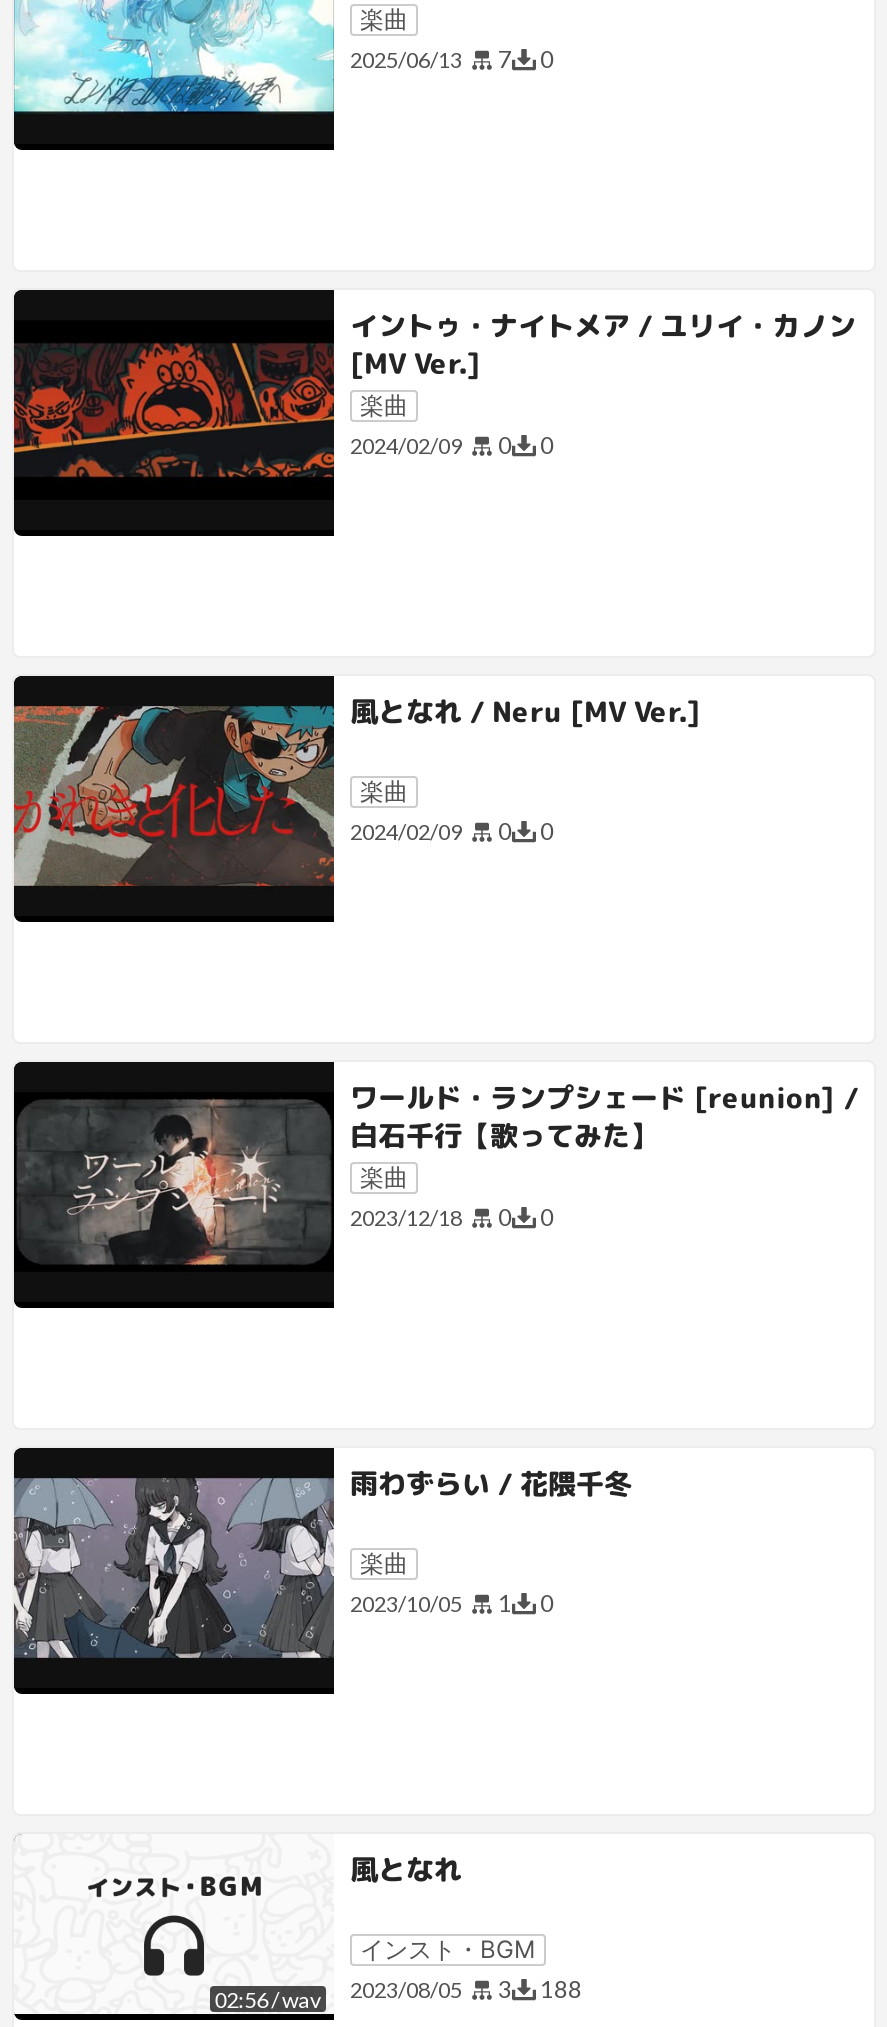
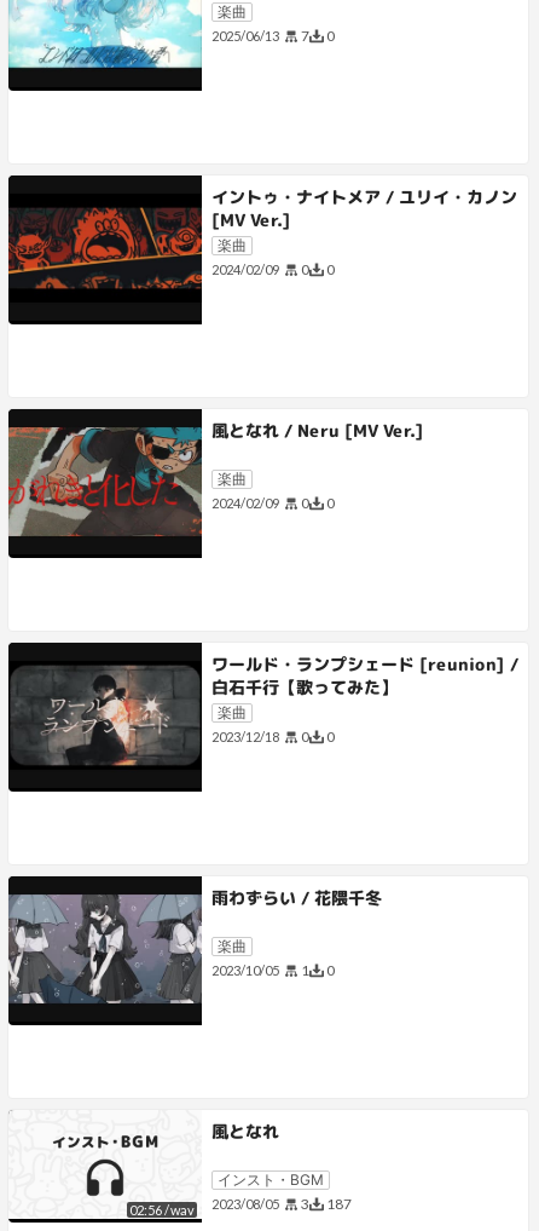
[214,1974,582,2012] 02:56 / wav 2023/08/05 3 188 -> [130,1195,352,1218] 02:56 / wav 2023/08/05 3 187

